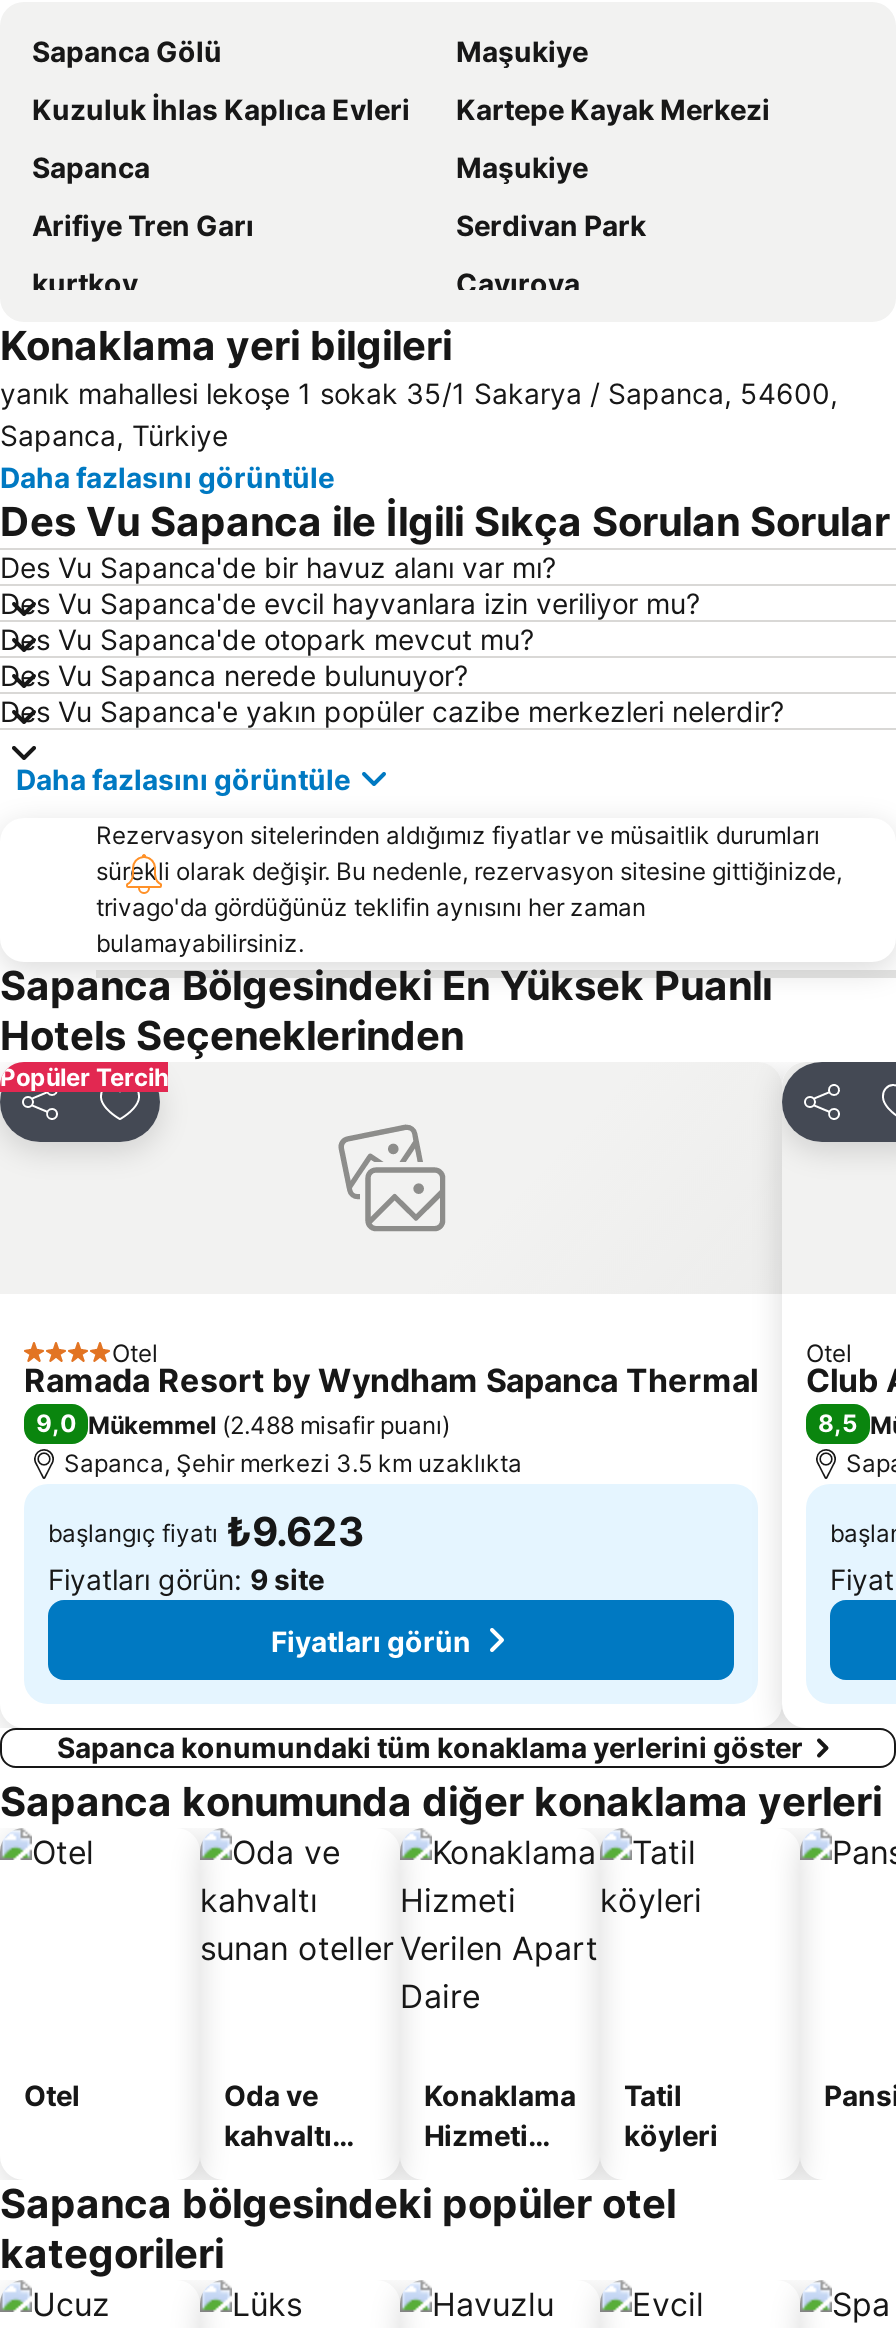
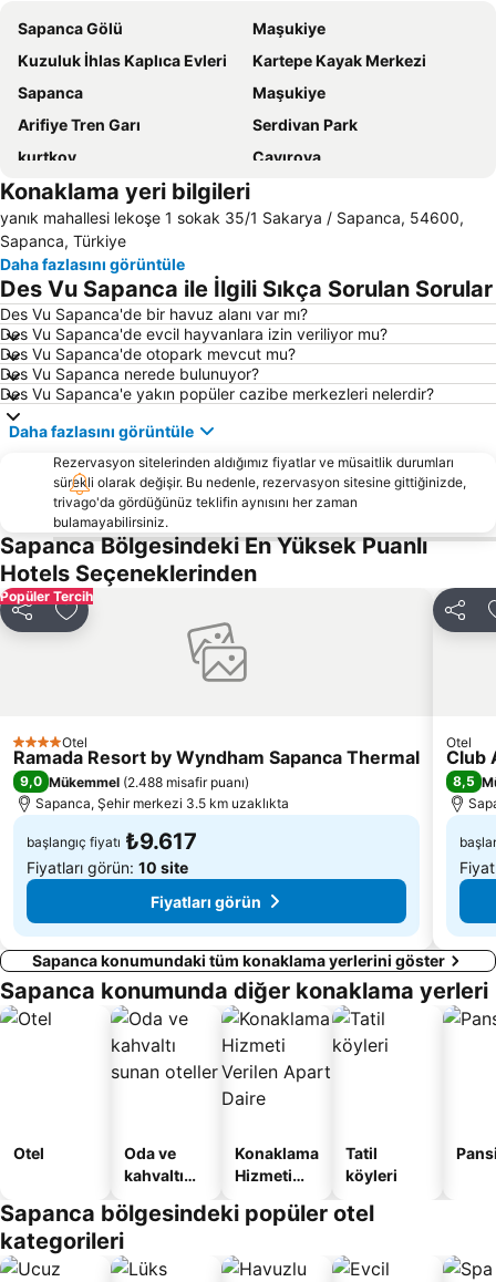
[48,1508,364,1556] başlangıç fiyatı ₺9.623 -> [27,828,197,855] başlangıç fiyatı ₺9.617
[48,1562,324,1596] Fiyatları görün: 9 site -> [27,858,188,877] Fiyatları görün: 10 site

